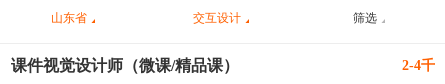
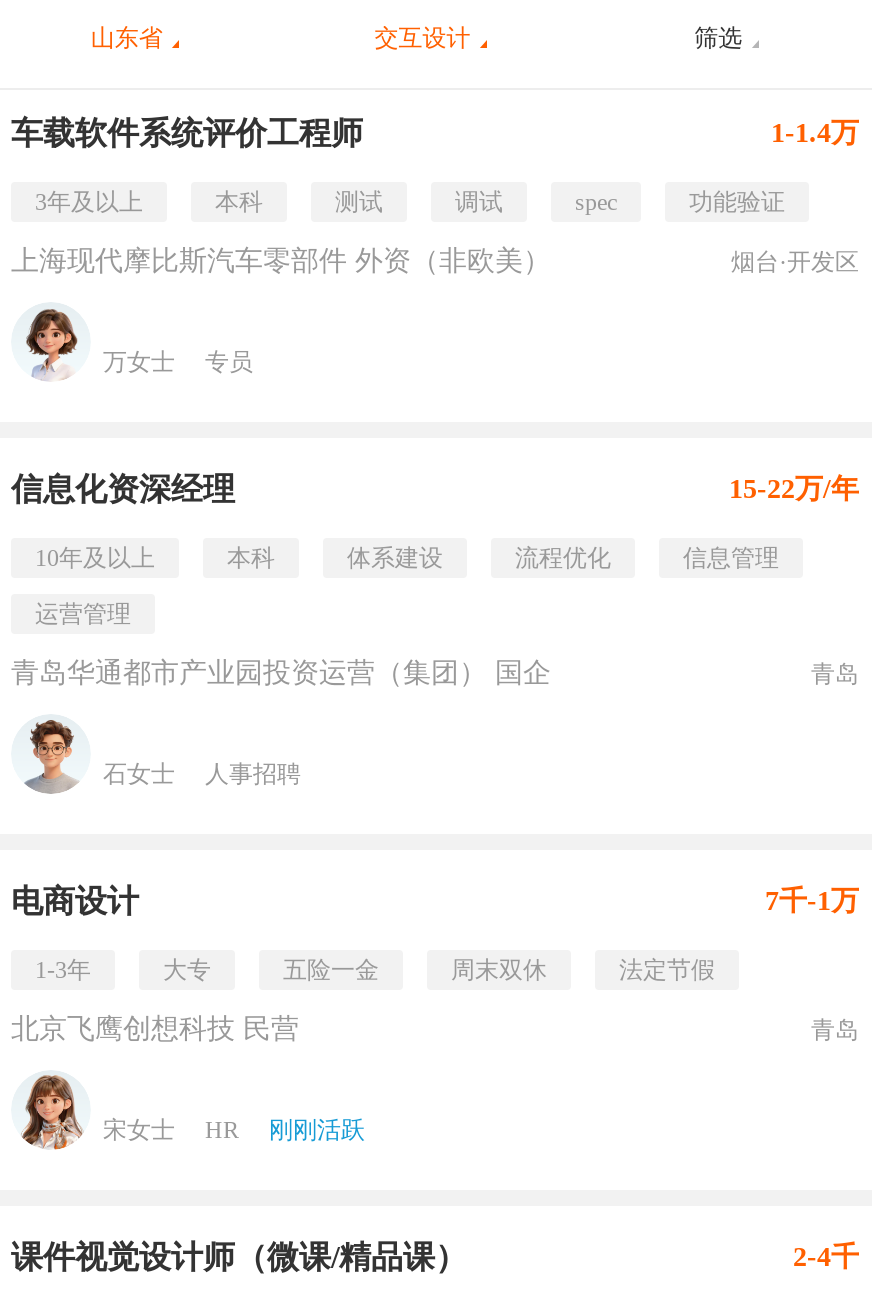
none -> [11,116,859,276] 车载软件系统评价工程师 | 1-1.4万 | 3年及以上 | 本科 | 测试 | 调试 | spec | 功能验证 | 上海现代摩比斯汽车零部件 外资（非欧美） | 烟台·开发区
none -> [11,472,859,688] 信息化资深经理 | 15-22万/年 | 10年及以上 | 本科 | 体系建设 | 流程优化 | 信息管理 | 运营管理 | 青岛华通都市产业园投资运营（集团） 国企 | 青岛
none -> [11,884,859,1044] 电商设计 | 7千-1万 | 1-3年 | 大专 | 五险一金 | 周末双休 | 法定节假 | 北京飞鹰创想科技 民营 | 青岛
none -> [15,304,253,382] [image] | 万女士 | 专员
none -> [15,716,301,796] [image] | 石女士 | 人事招聘
none -> [15,1072,365,1152] [image] | 宋女士 | HR | 刚刚活跃

